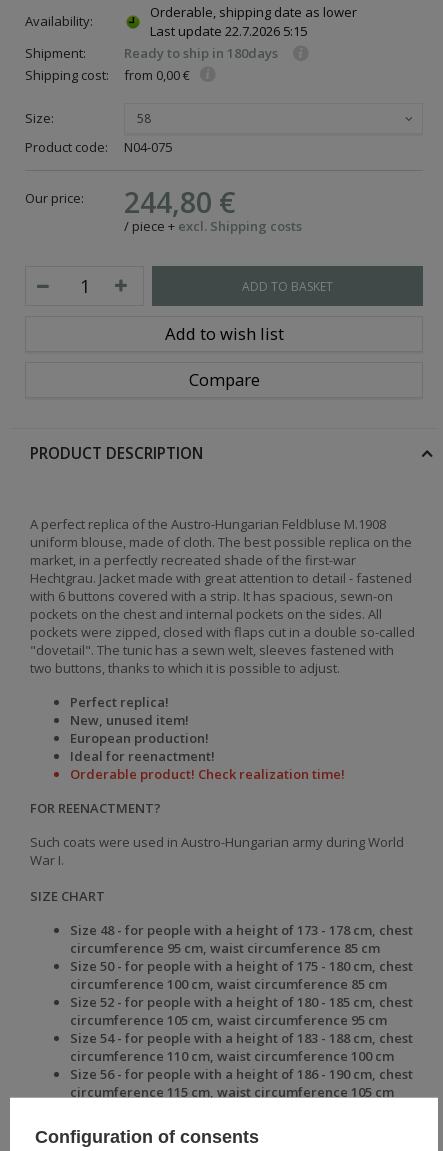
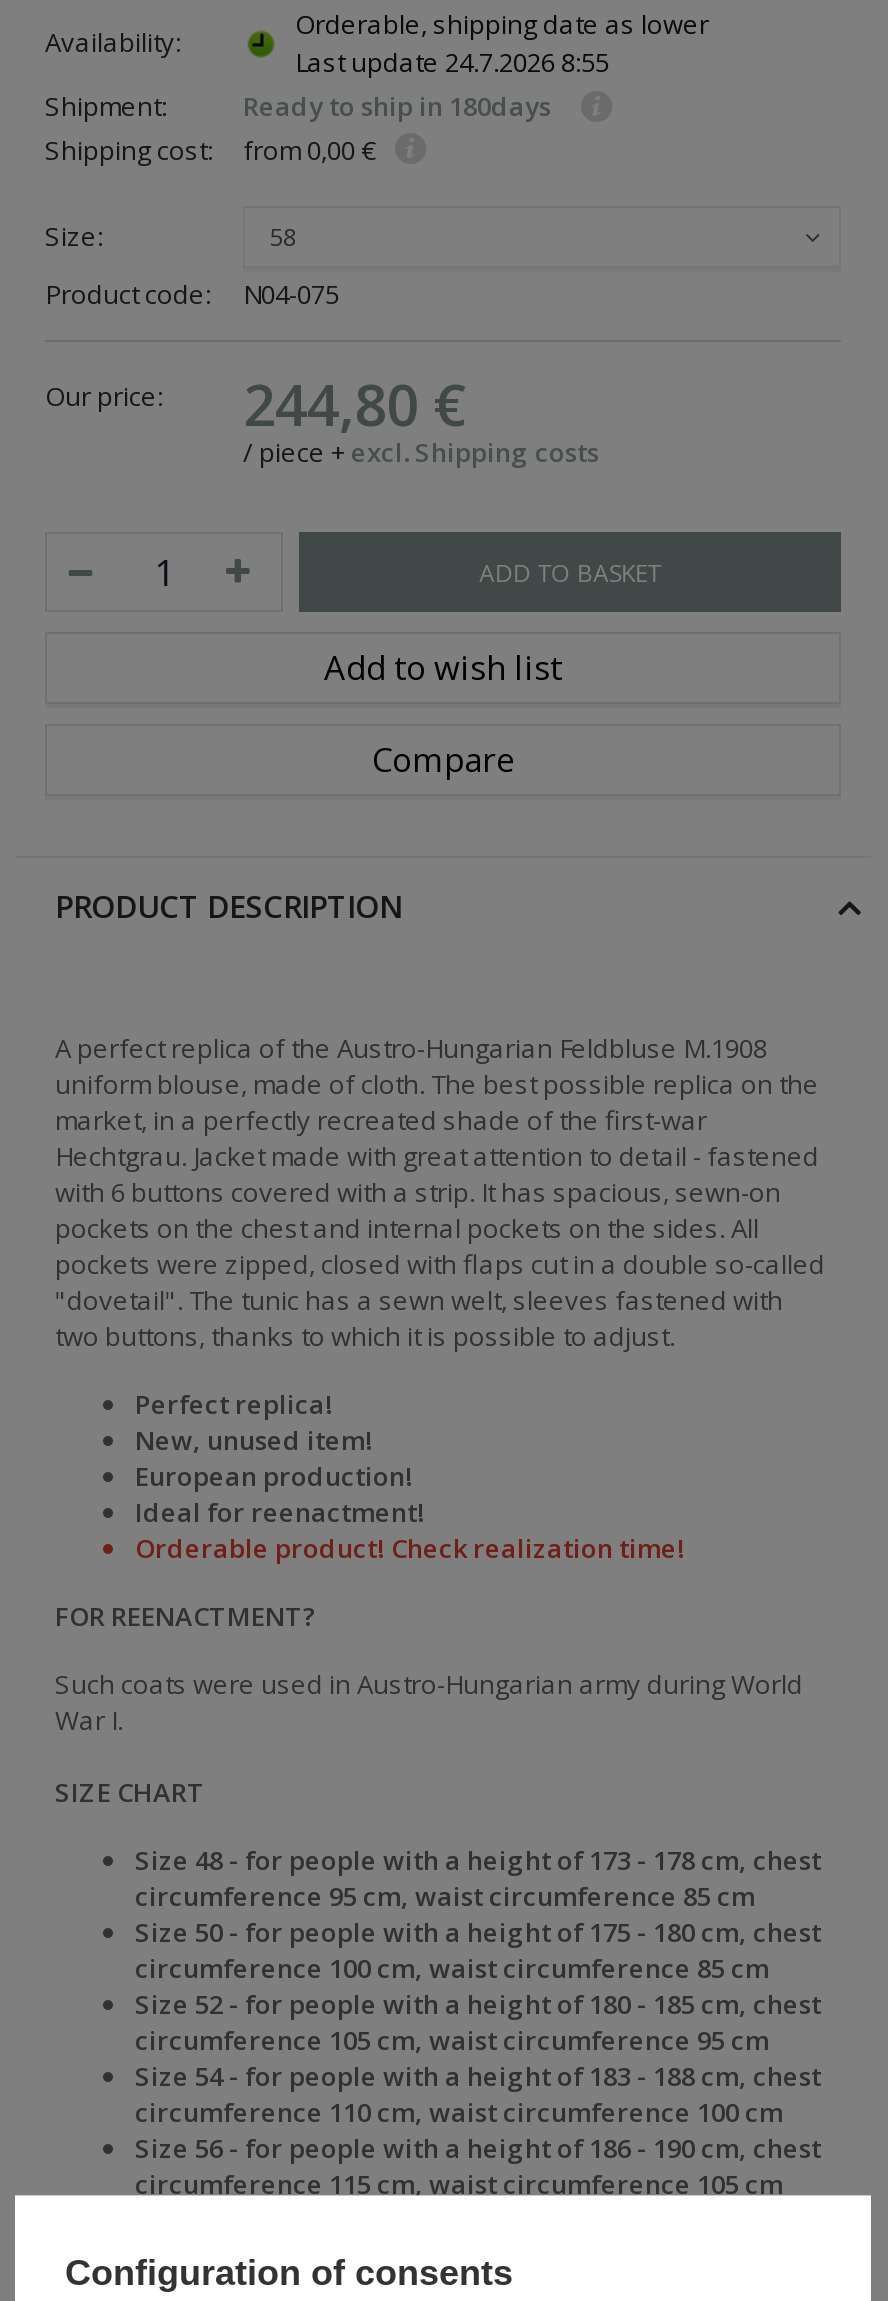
[150,22,307,40] Last update 22.7.2026 5:15 -> [295,44,609,80] Last update 24.7.2026 8:55

